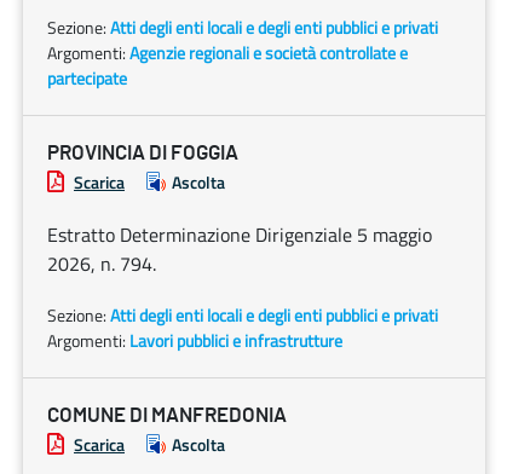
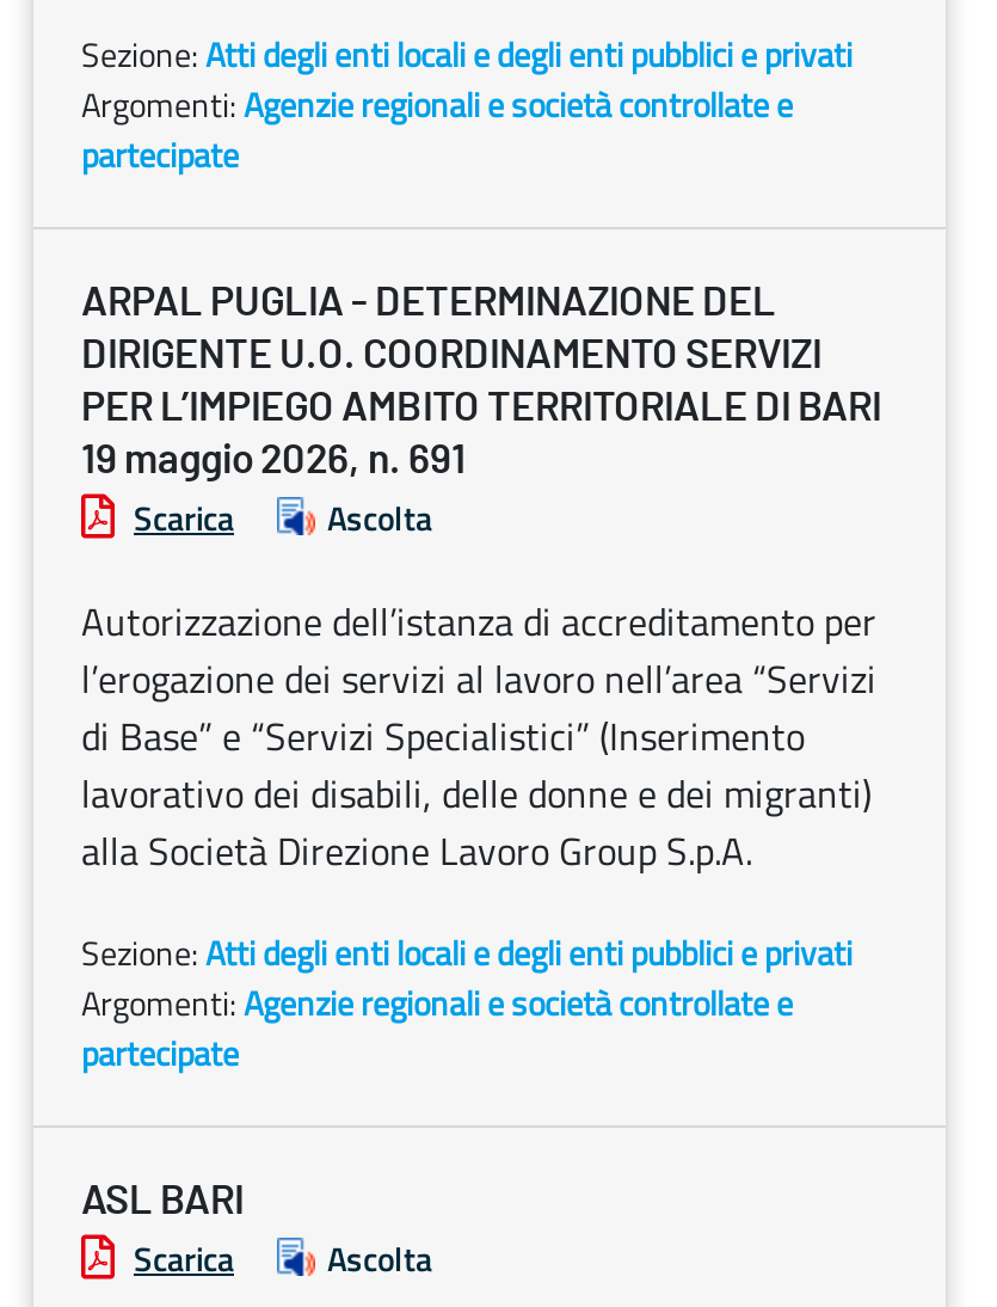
[47,143,238,163] PROVINCIA DI FOGGIA -> [81,282,881,480] ARPAL PUGLIA - DETERMINAZIONE DEL | DIRIGENTE U.O. COORDINAMENTO SERVIZI | PER L’IMPIEGO AMBITO TERRITORIALE DI BARI | 19 maggio 2026, n. 691
[47,220,432,278] Estratto Determinazione Dirigenziale 5 maggio | 2026, n. 794. -> [81,593,876,879] Autorizzazione dell’istanza di accreditamento per | l’erogazione dei servizi al lavoro nell’area “Servizi | di Base” e “Servizi Specialistici” (Inserimento | lavorativo dei disabili, delle donne e dei migranti) | alla Società Direzione Lavoro Group S.p.A.
[47,328,342,353] Argomenti: Lavori pubblici e infrastrutture -> [81,977,793,1078] Argomenti: Agenzie regionali e società controllate e | partecipate
[47,405,287,426] COMUNE DI MANFREDONIA -> [81,1180,244,1221] ASL BARI

